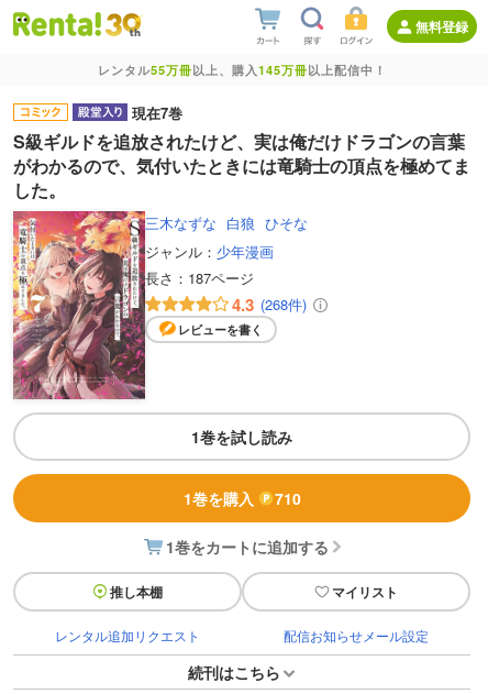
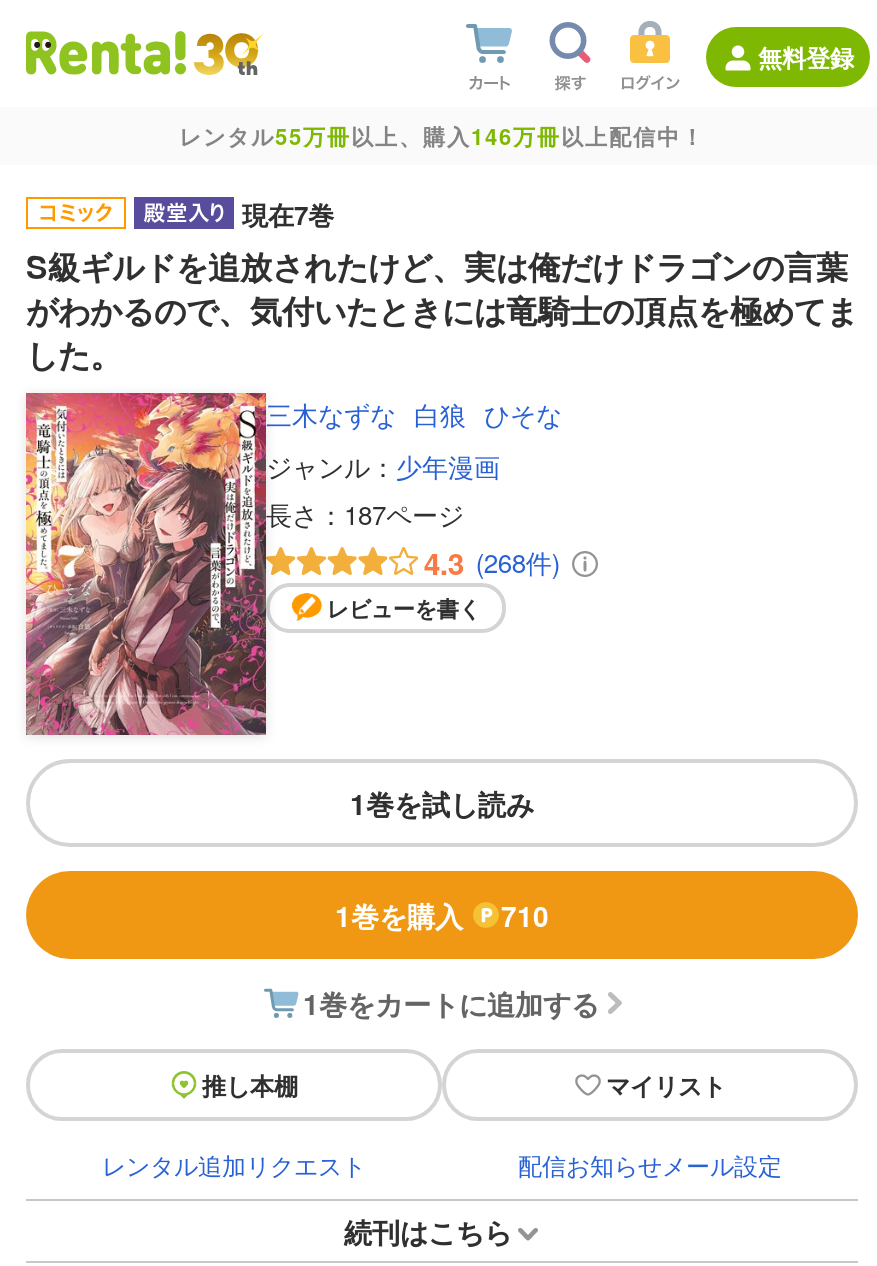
[97,62,386,78] レンタル55万冊以上、購入145万冊以上配信中！ -> [179,121,705,151] レンタル55万冊以上、購入146万冊以上配信中！

